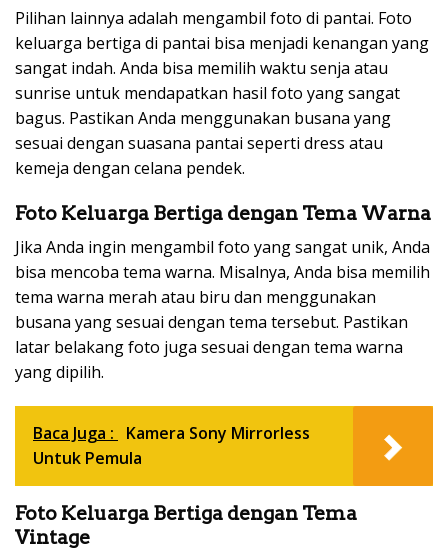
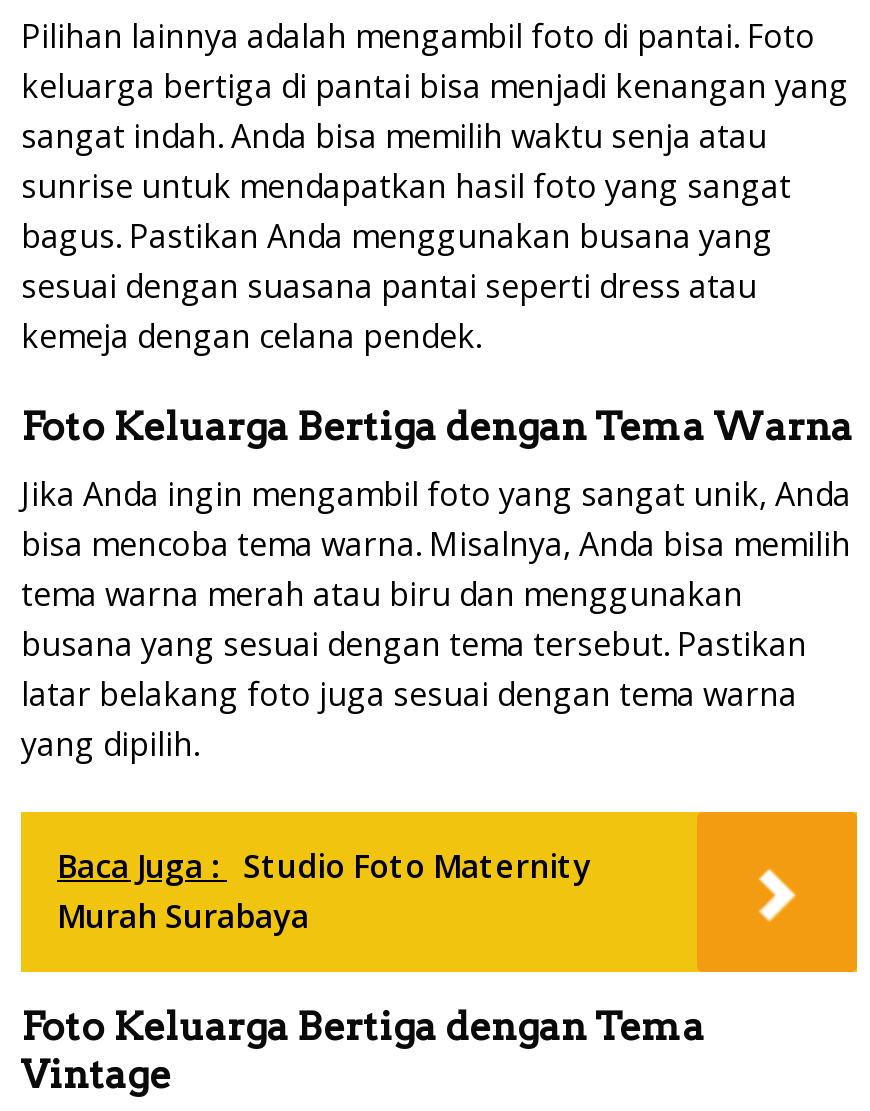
[33,422,310,469] Baca Juga : Kamera Sony Mirrorless | Untuk Pemula -> [57,844,591,938] Baca Juga : Studio Foto Maternity | Murah Surabaya

